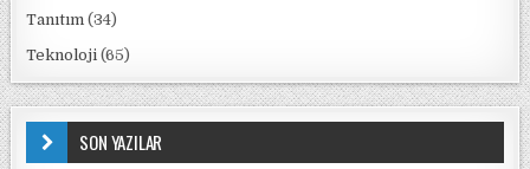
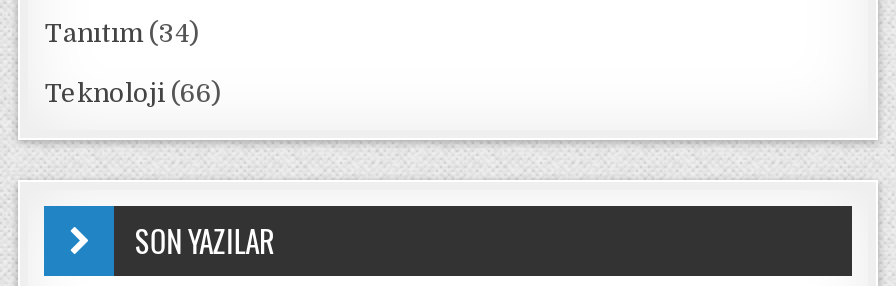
[27,46,131,64] Teknoloji (65) -> [45,78,221,108] Teknoloji (66)

